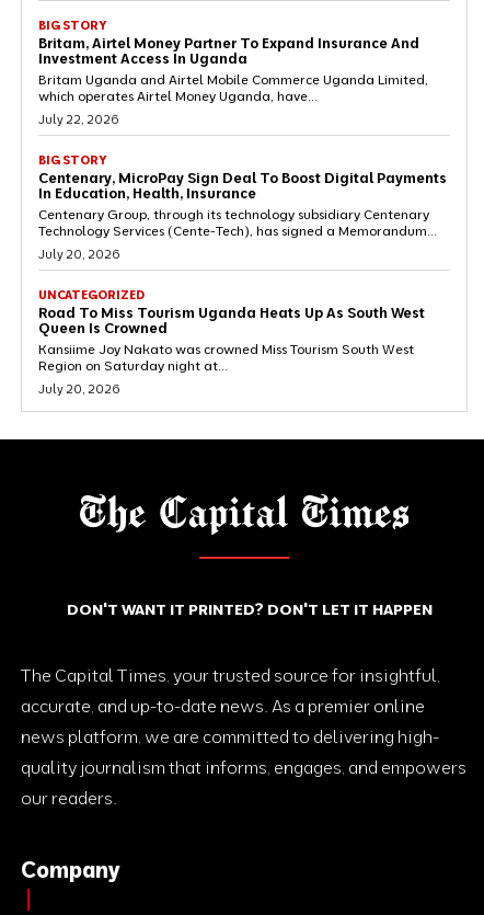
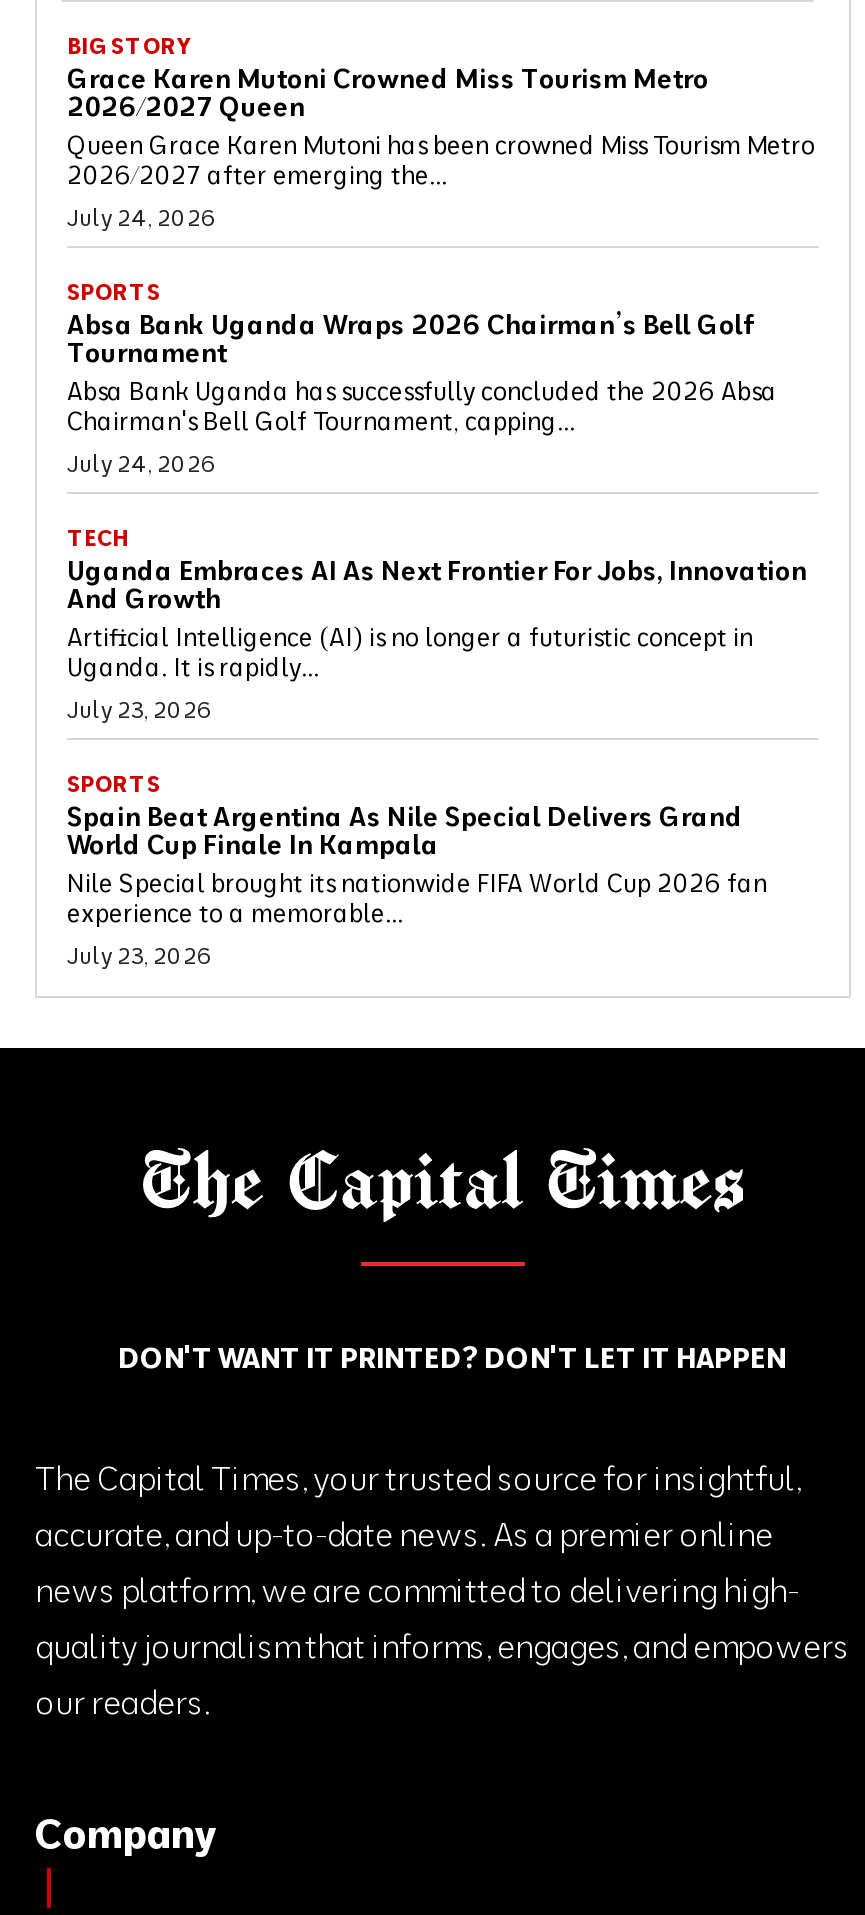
[38,34,447,397] Britam, Airtel Money Partner To Expand Insurance And | Investment Access In Uganda | Britam Uganda and Airtel Mobile Commerce Uganda Limited, | which operates Airtel Money Uganda, have... | July 22, 2026 | BIG STORY | Centenary, MicroPay Sign Deal To Boost Digital Payments | In Education, Health, Insurance | Centenary Group, through its technology subsidiary Centenary | Technology Services (Cente-Tech), has signed a Memorandum... | July 20, 2026 | UNCATEGORIZED | Road To Miss Tourism Uganda Heats Up As South West | Queen Is Crowned | Kansiime Joy Nakato was crowned Miss Tourism South West | Region on Saturday night at... | July 20, 2026 -> [67,62,815,970] Grace Karen Mutoni Crowned Miss Tourism Metro | 2026/2027 Queen | Queen Grace Karen Mutoni has been crowned Miss Tourism Metro | 2026/2027 after emerging the... | July 24, 2026 | SPORTS | Absa Bank Uganda Wraps 2026 Chairman’s Bell Golf | Tournament | Absa Bank Uganda has successfully concluded the 2026 Absa | Chairman's Bell Golf Tournament, capping... | July 24, 2026 | TECH | Uganda Embraces AI As Next Frontier For Jobs, Innovation | And Growth | Artificial Intelligence (AI) is no longer a futuristic concept in | Uganda. It is rapidly... | July 23, 2026 | SPORTS | Spain Beat Argentina As Nile Special Delivers Grand | World Cup Finale In Kampala | Nile Special brought its nationwide FIFA World Cup 2026 fan | experience to a memorable... | July 23, 2026

